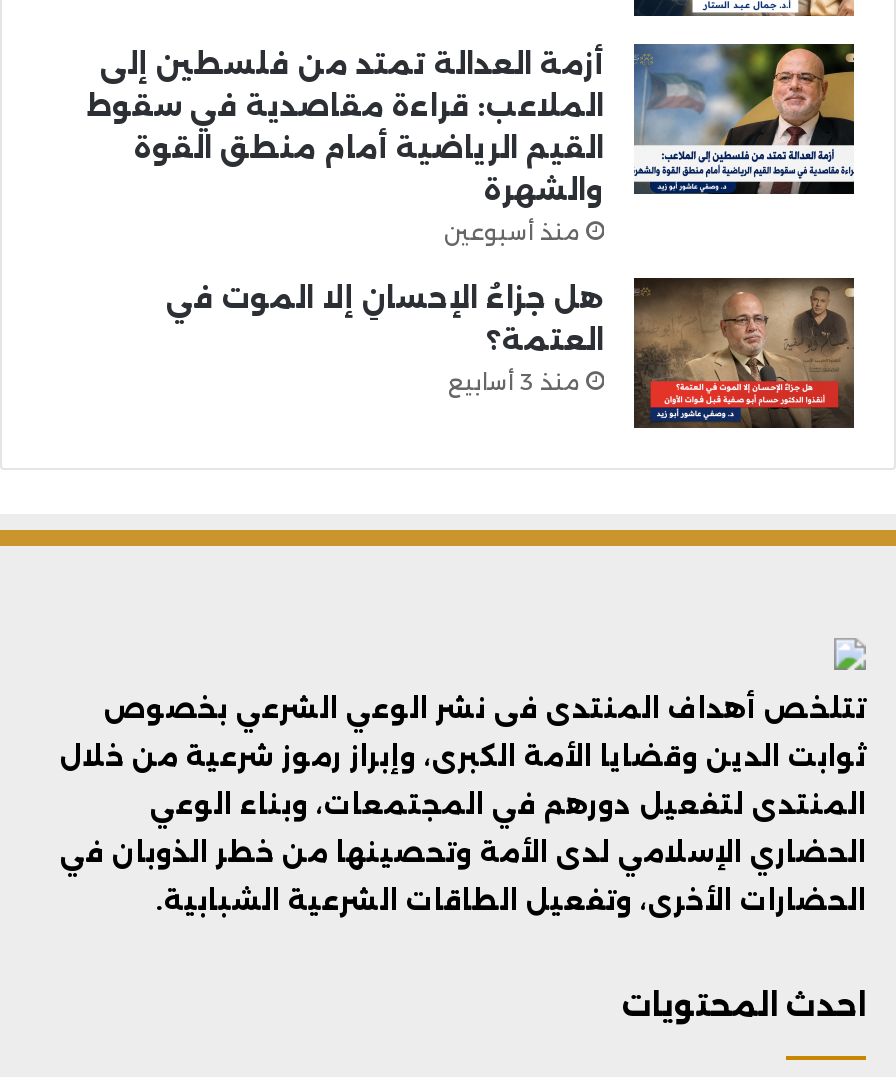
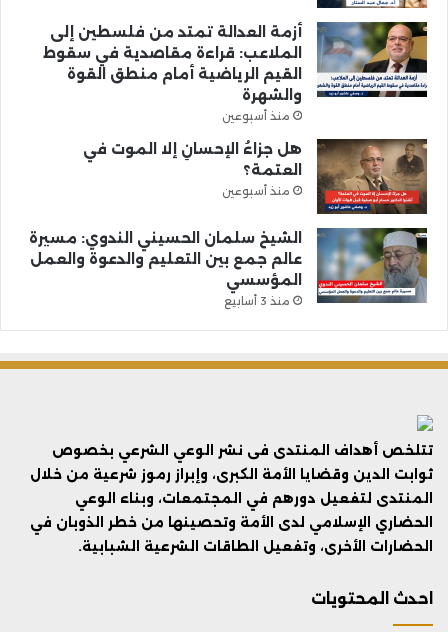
none -> [29,184,428,310] [image] | منذ أسبوعين | الشيخ سلمان الحسيني الندوي: مسيرة | عالم جمع بين التعليم والدعوة والعمل | المؤسسي

